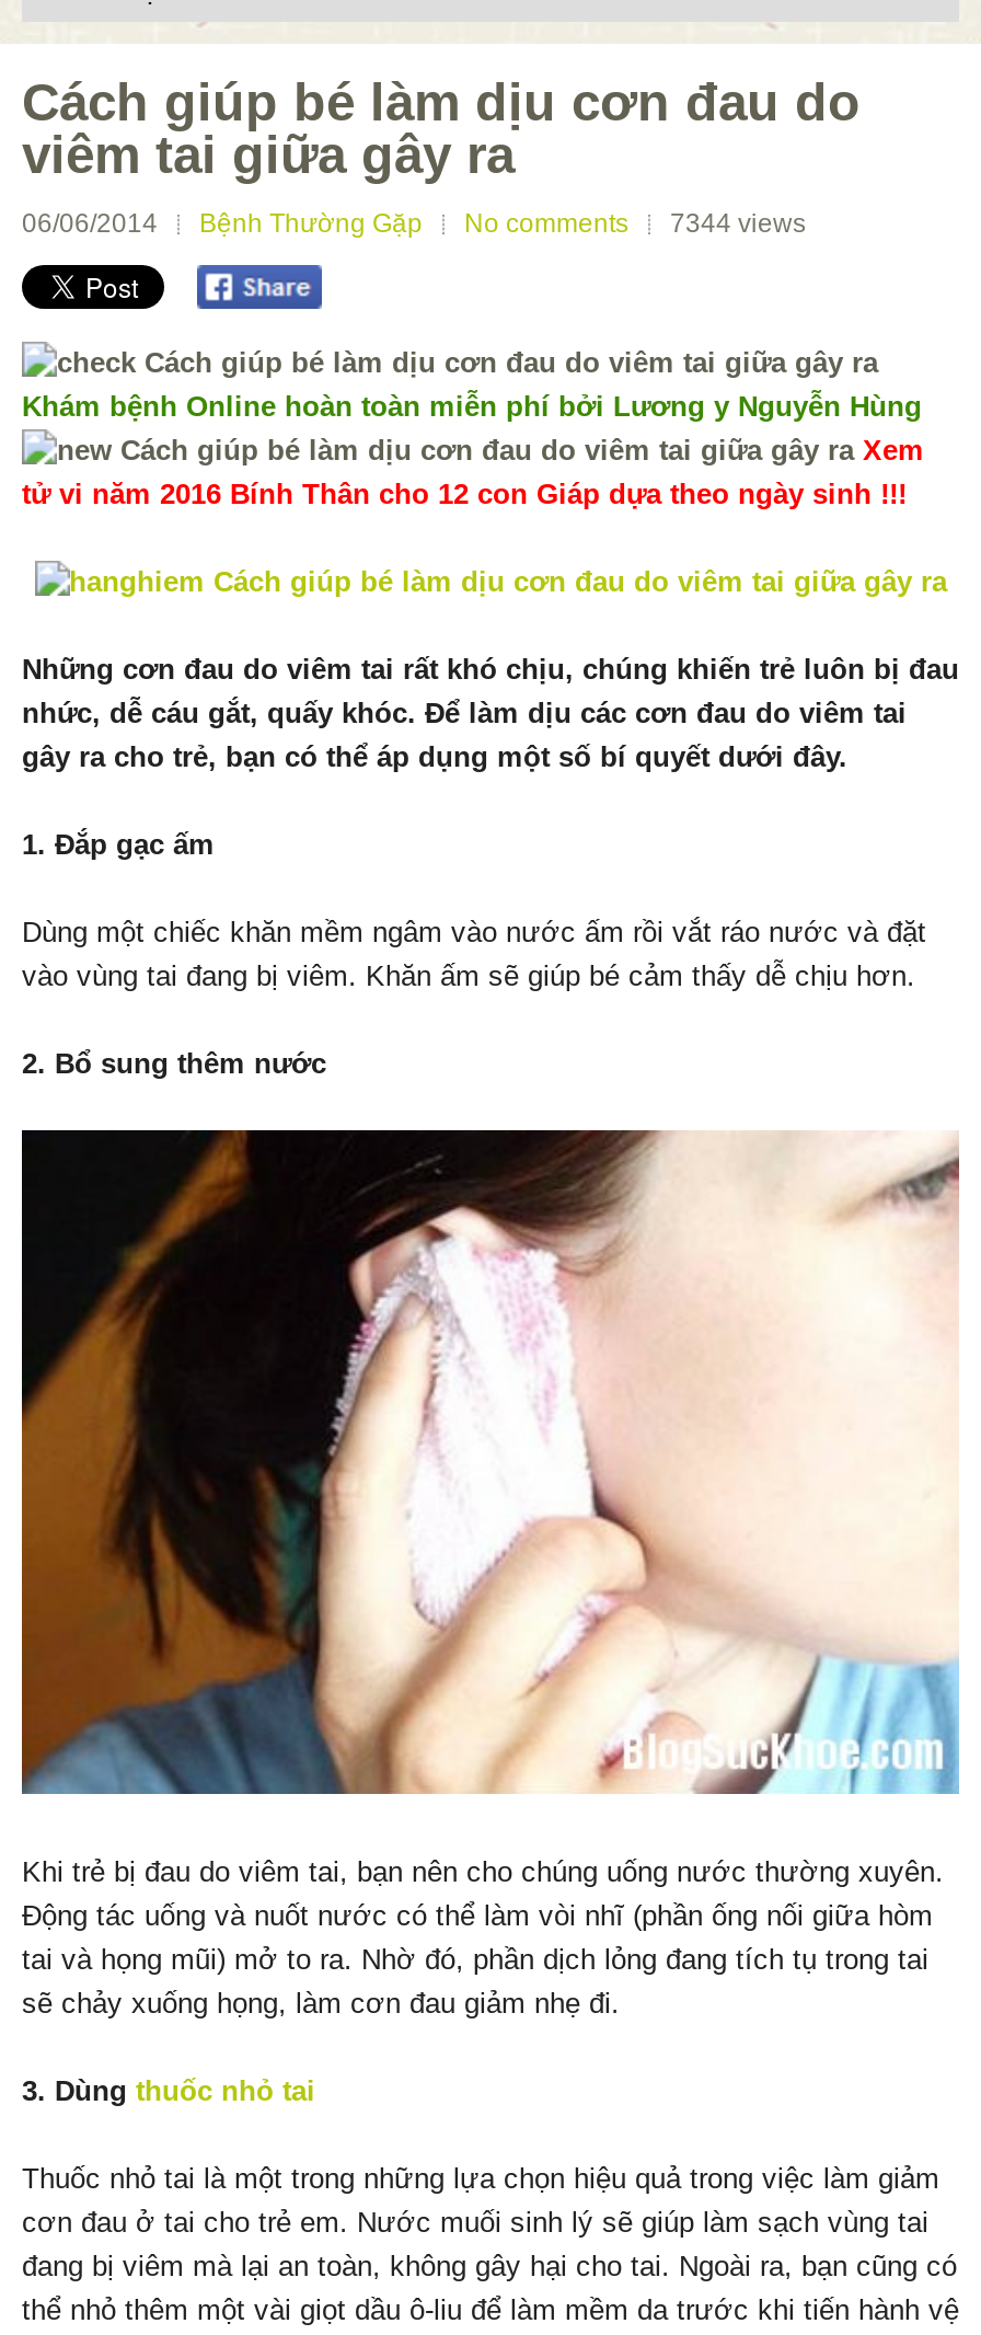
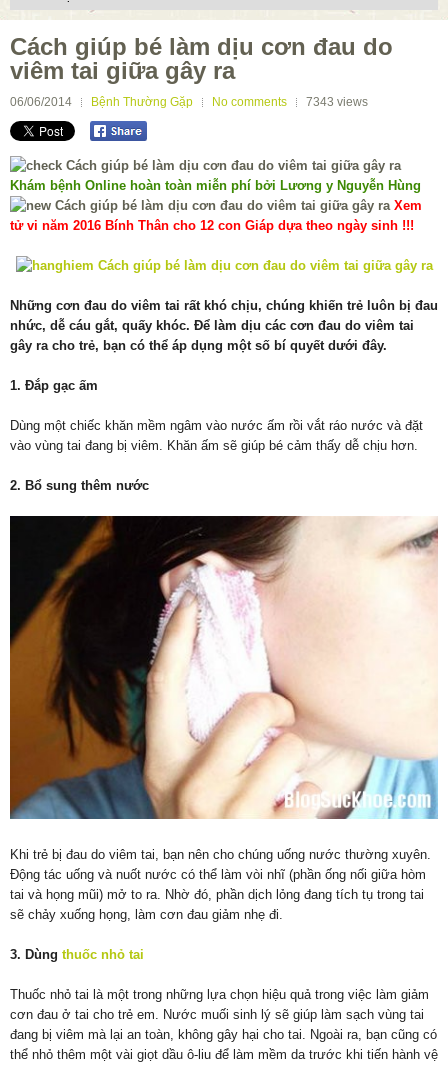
[22,208,806,239] 06/06/2014 Bệnh Thường Gặp No comments 7344 views -> [10,95,368,109] 06/06/2014 Bệnh Thường Gặp No comments 7343 views

